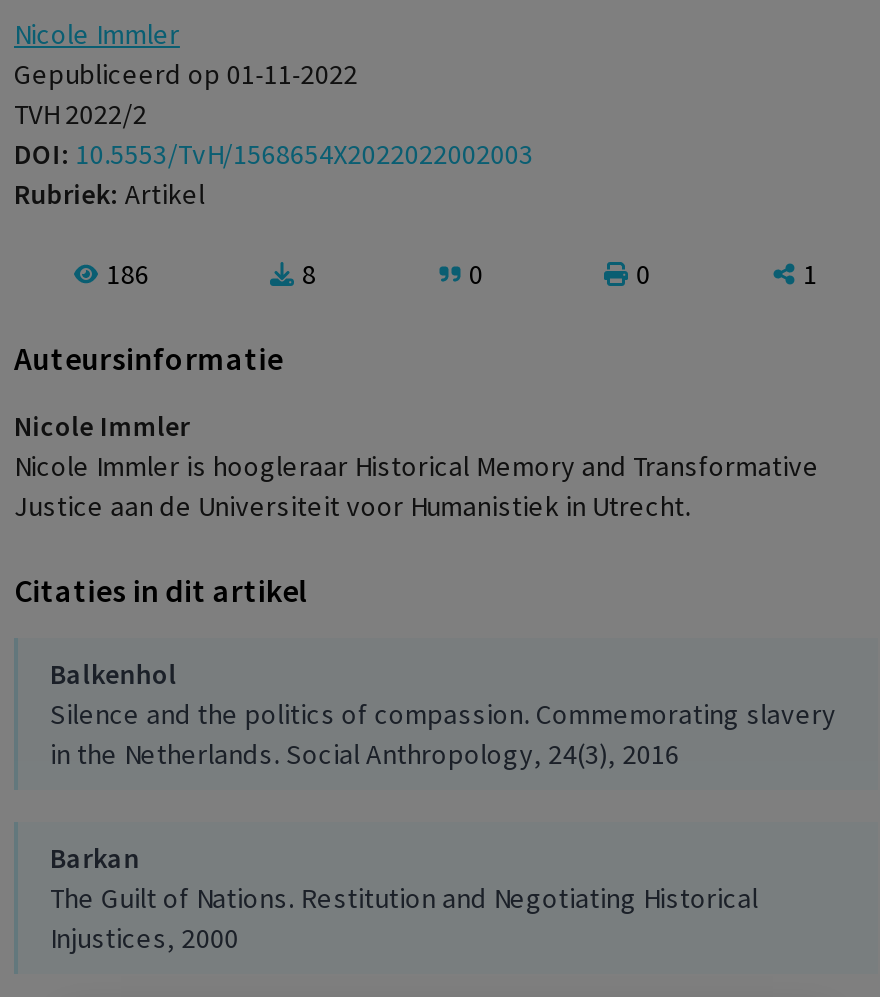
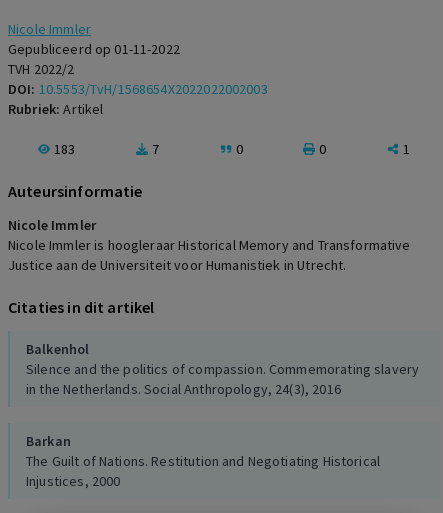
[106,256,149,292] 186 -> [54,140,76,158] 183
[302,256,316,292] 8 -> [152,140,159,158] 7

